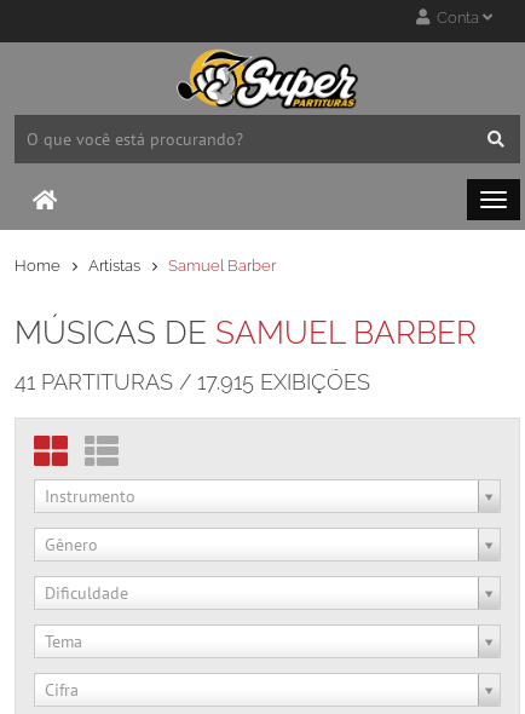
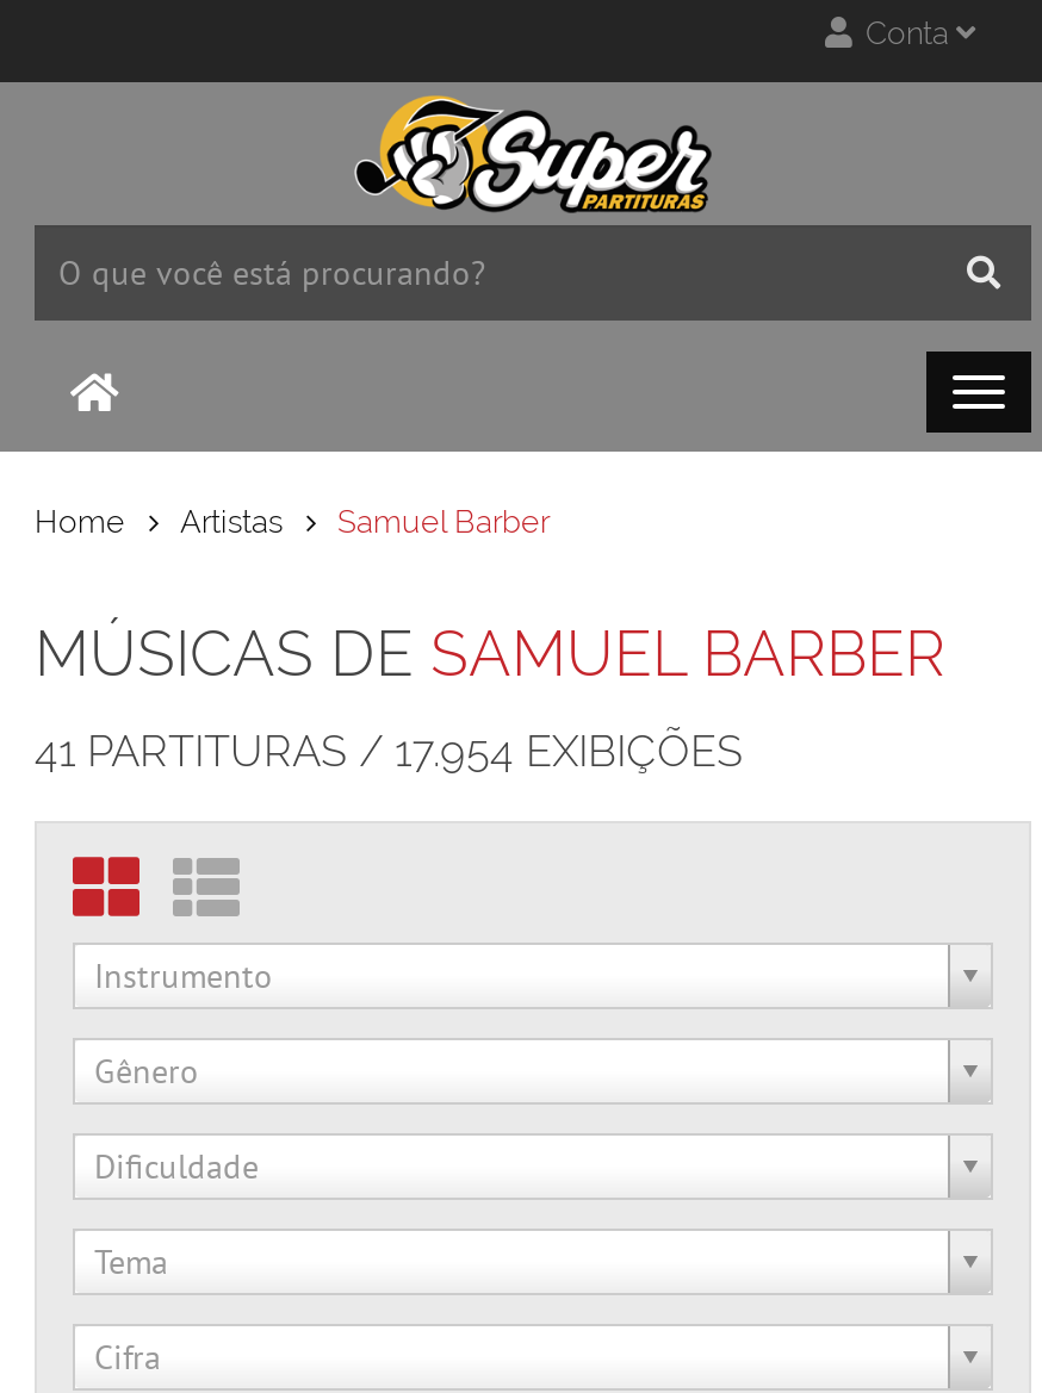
[15,369,370,395] 41 PARTITURAS / 17.915 EXIBIÇÕES -> [35,726,743,776] 41 PARTITURAS / 17.954 EXIBIÇÕES

